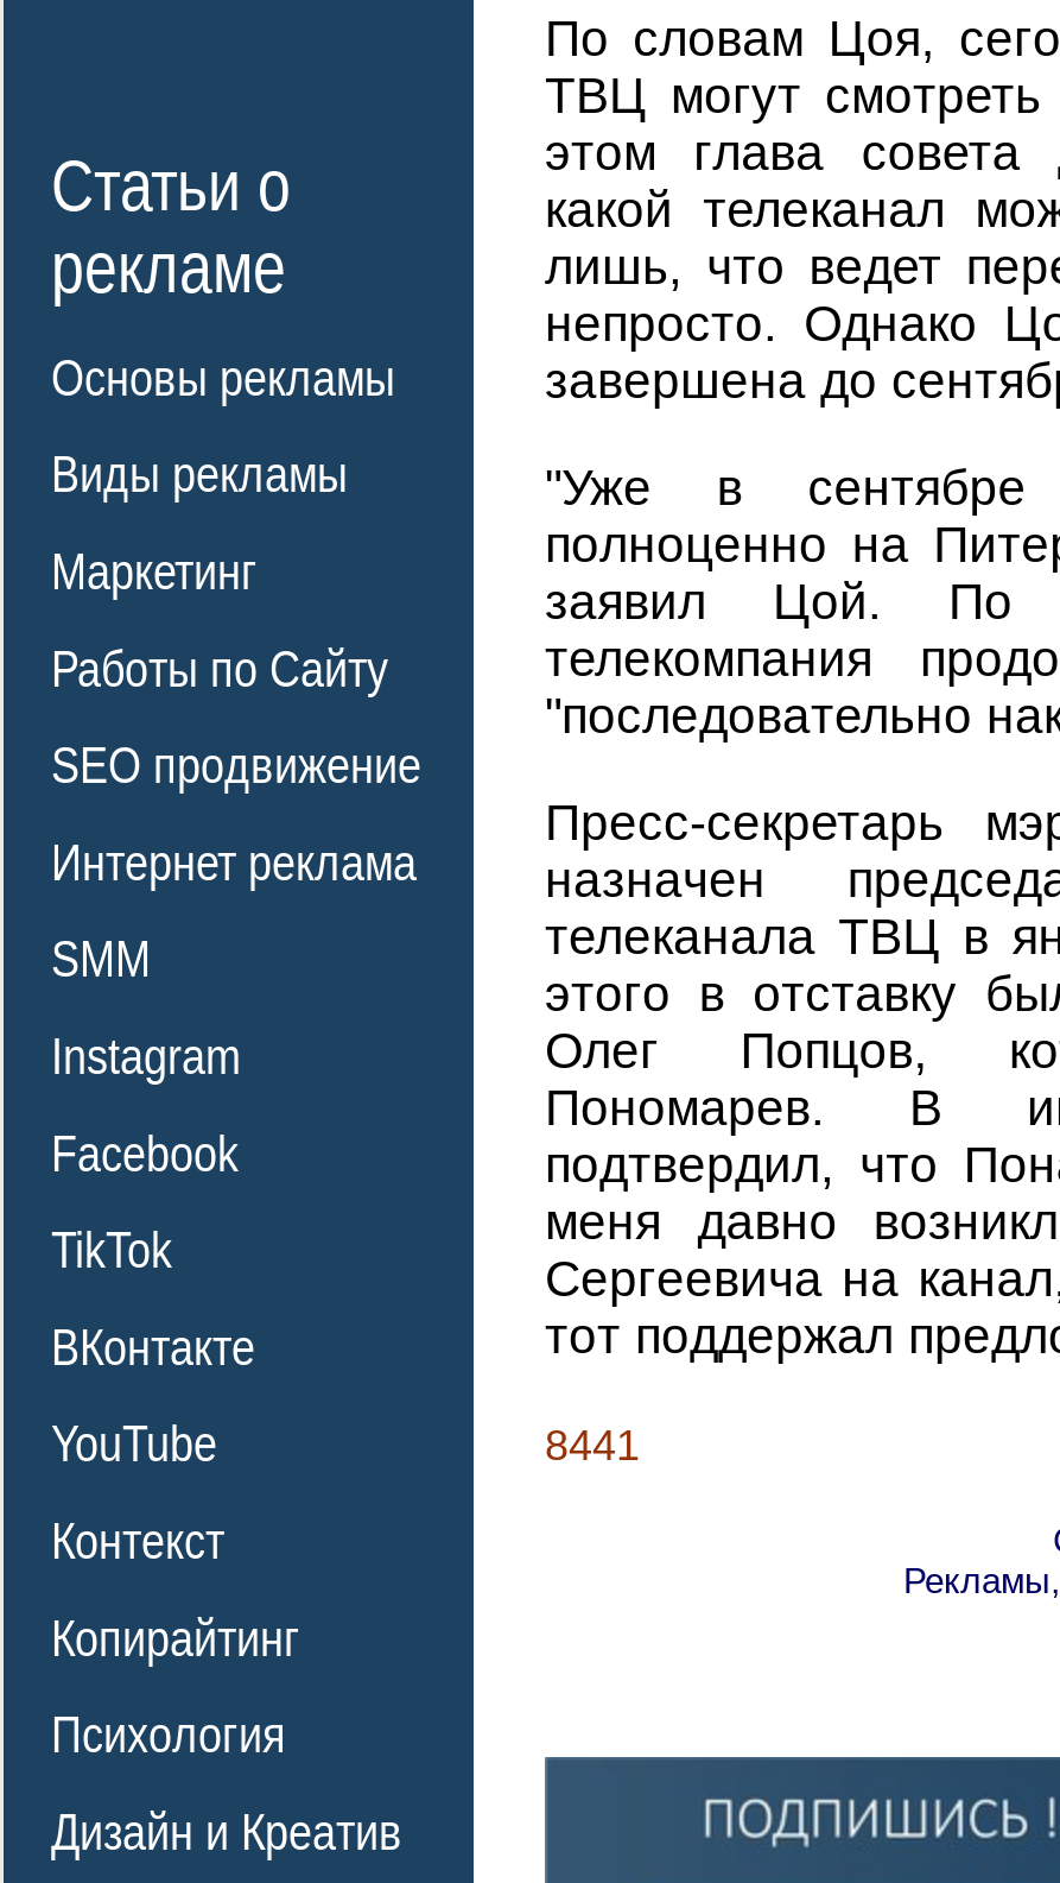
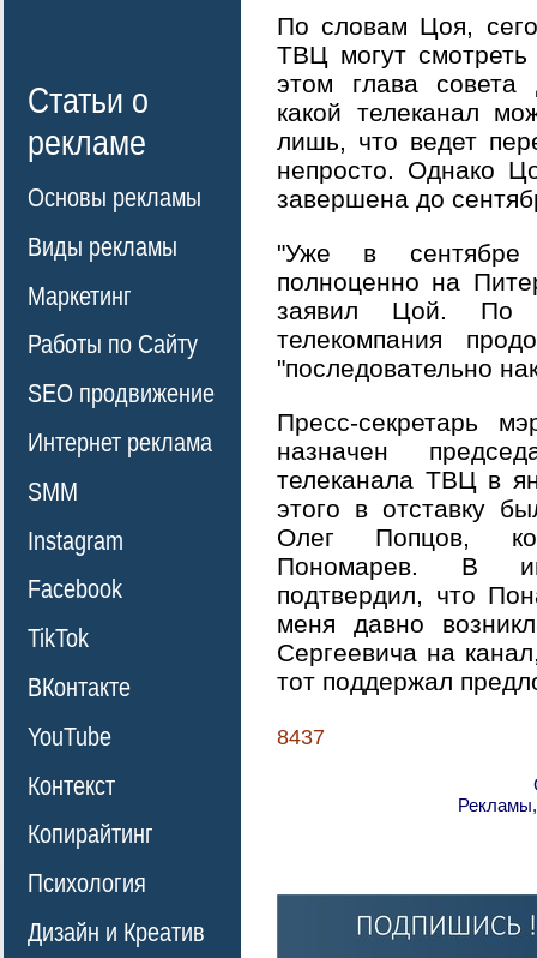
[545,1422,640,1470] 8441 -> [277,725,325,749] 8437

